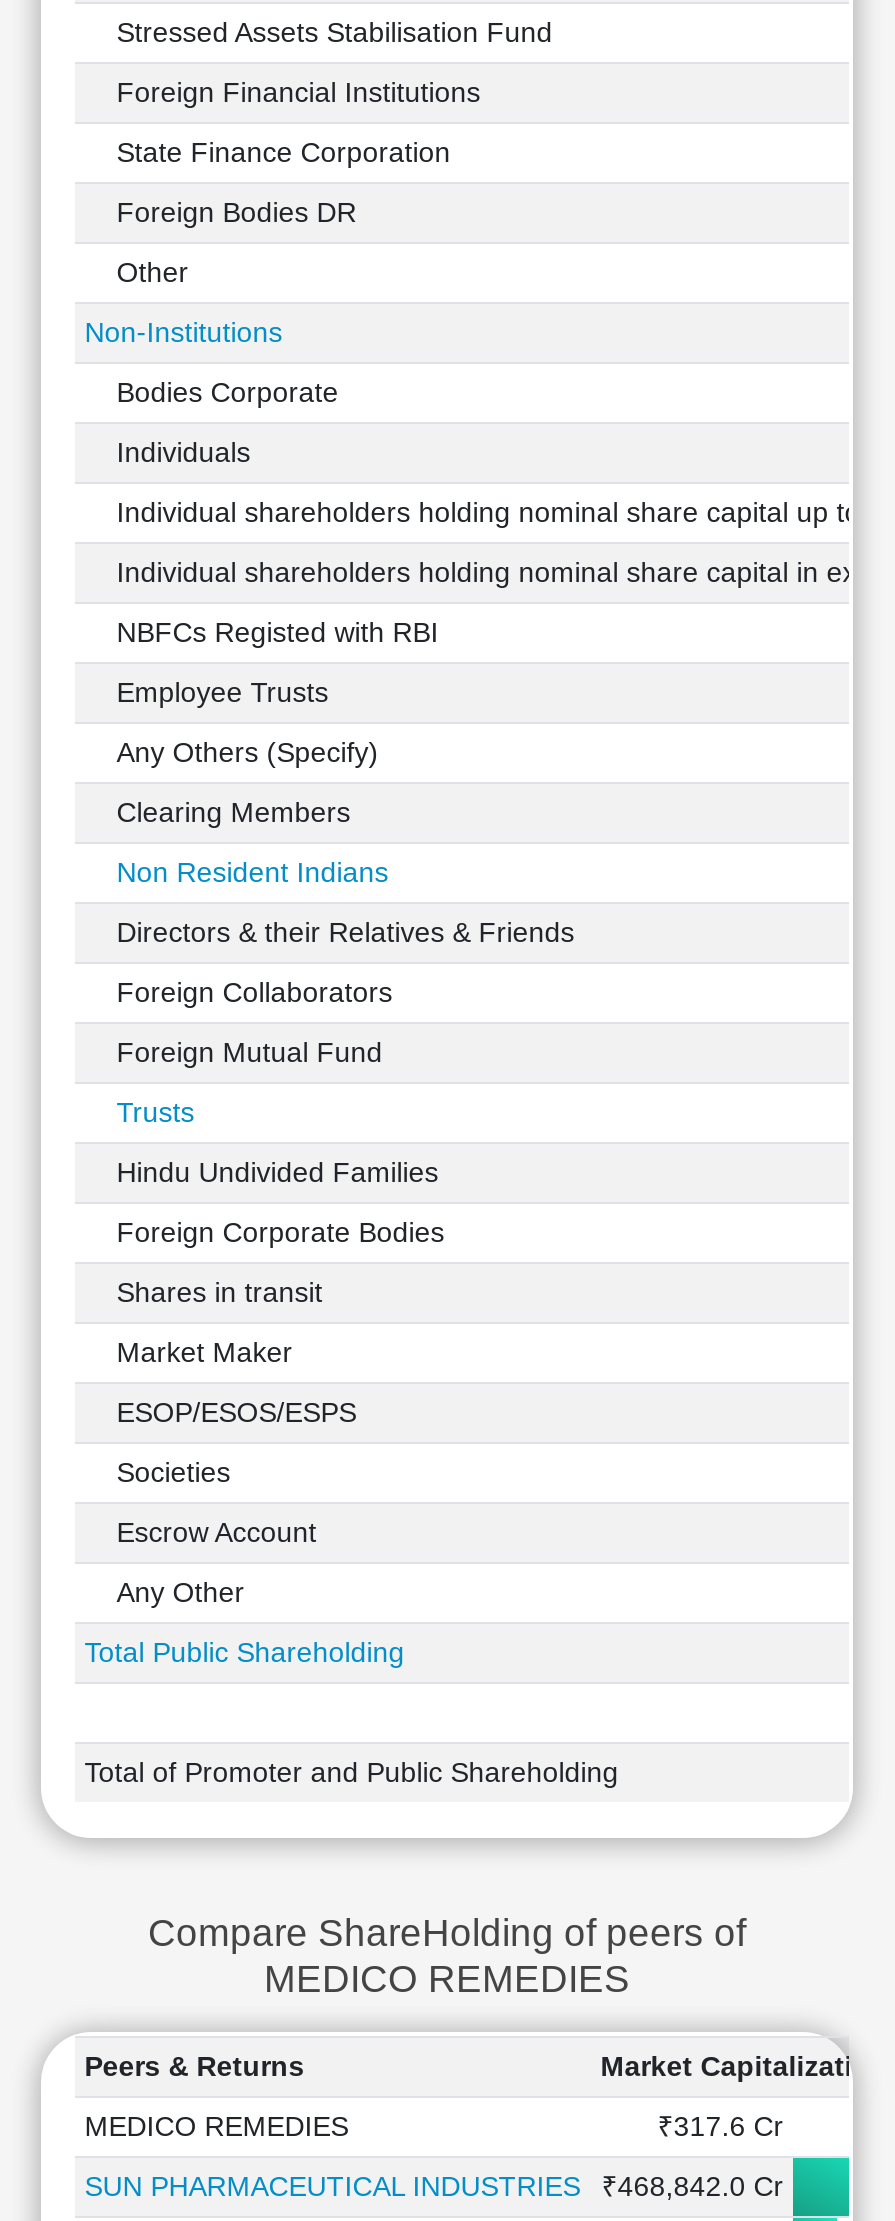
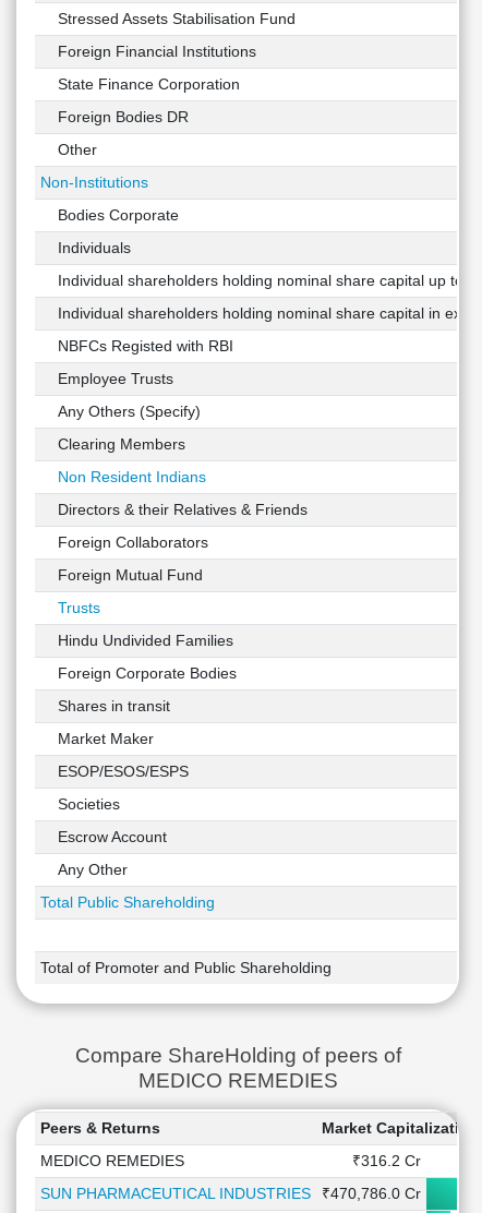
[657,2110,783,2142] ₹317.6 Cr -> [352,1152,421,1169] ₹316.2 Cr
[85,2170,783,2202] SUN PHARMACEUTICAL INDUSTRIES ₹468,842.0 Cr -> [40,1185,421,1202] SUN PHARMACEUTICAL INDUSTRIES ₹470,786.0 Cr

